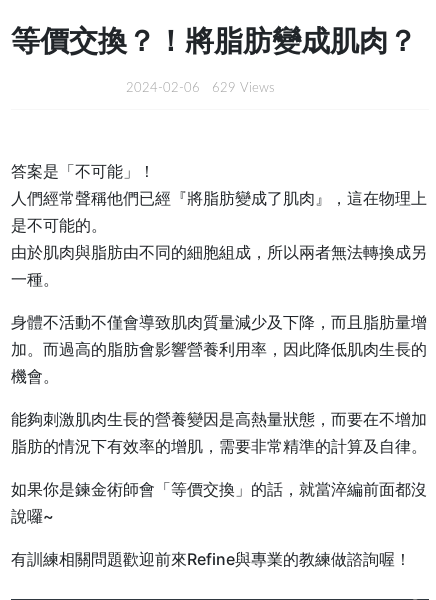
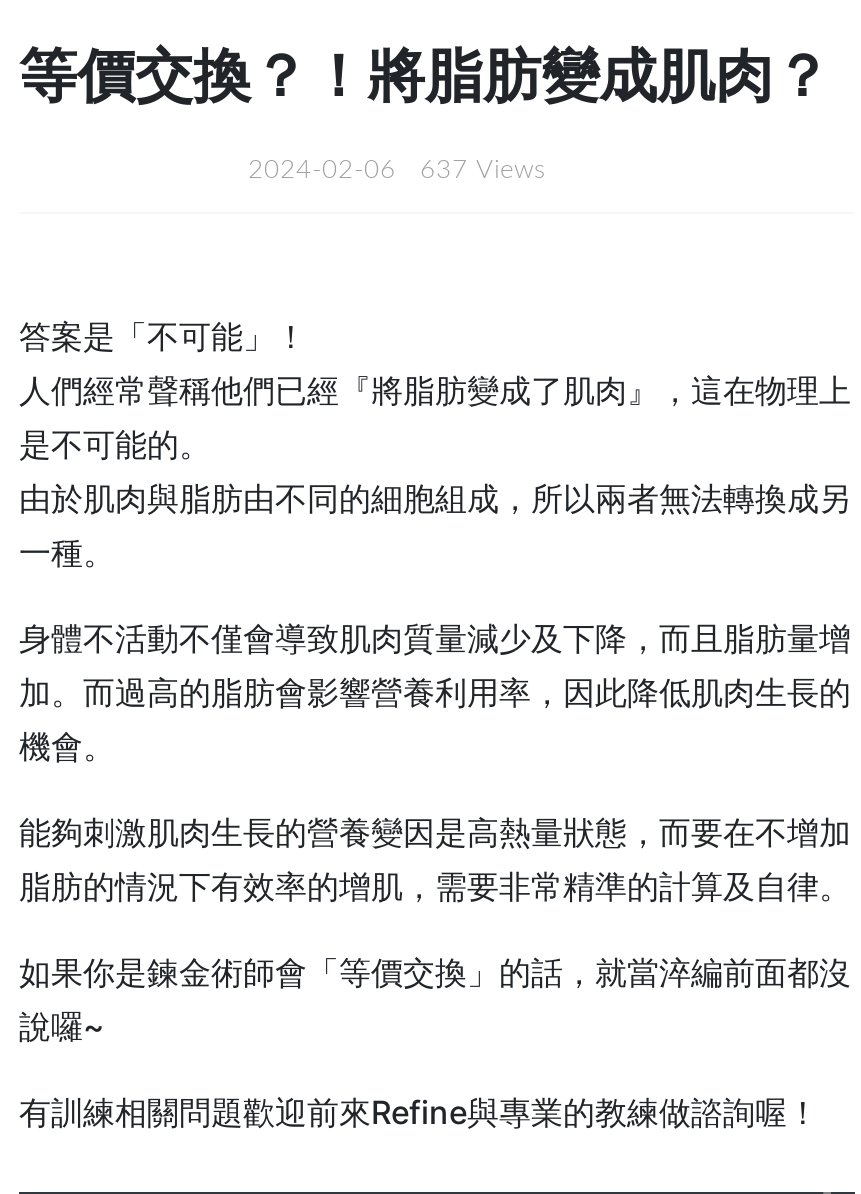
[125,82,274,95] 2024-02-06 629 Views -> [248,157,546,183] 2024-02-06 637 Views

